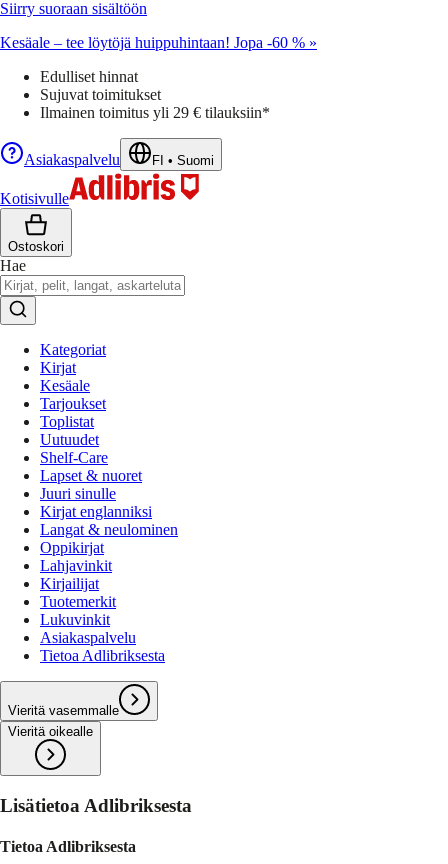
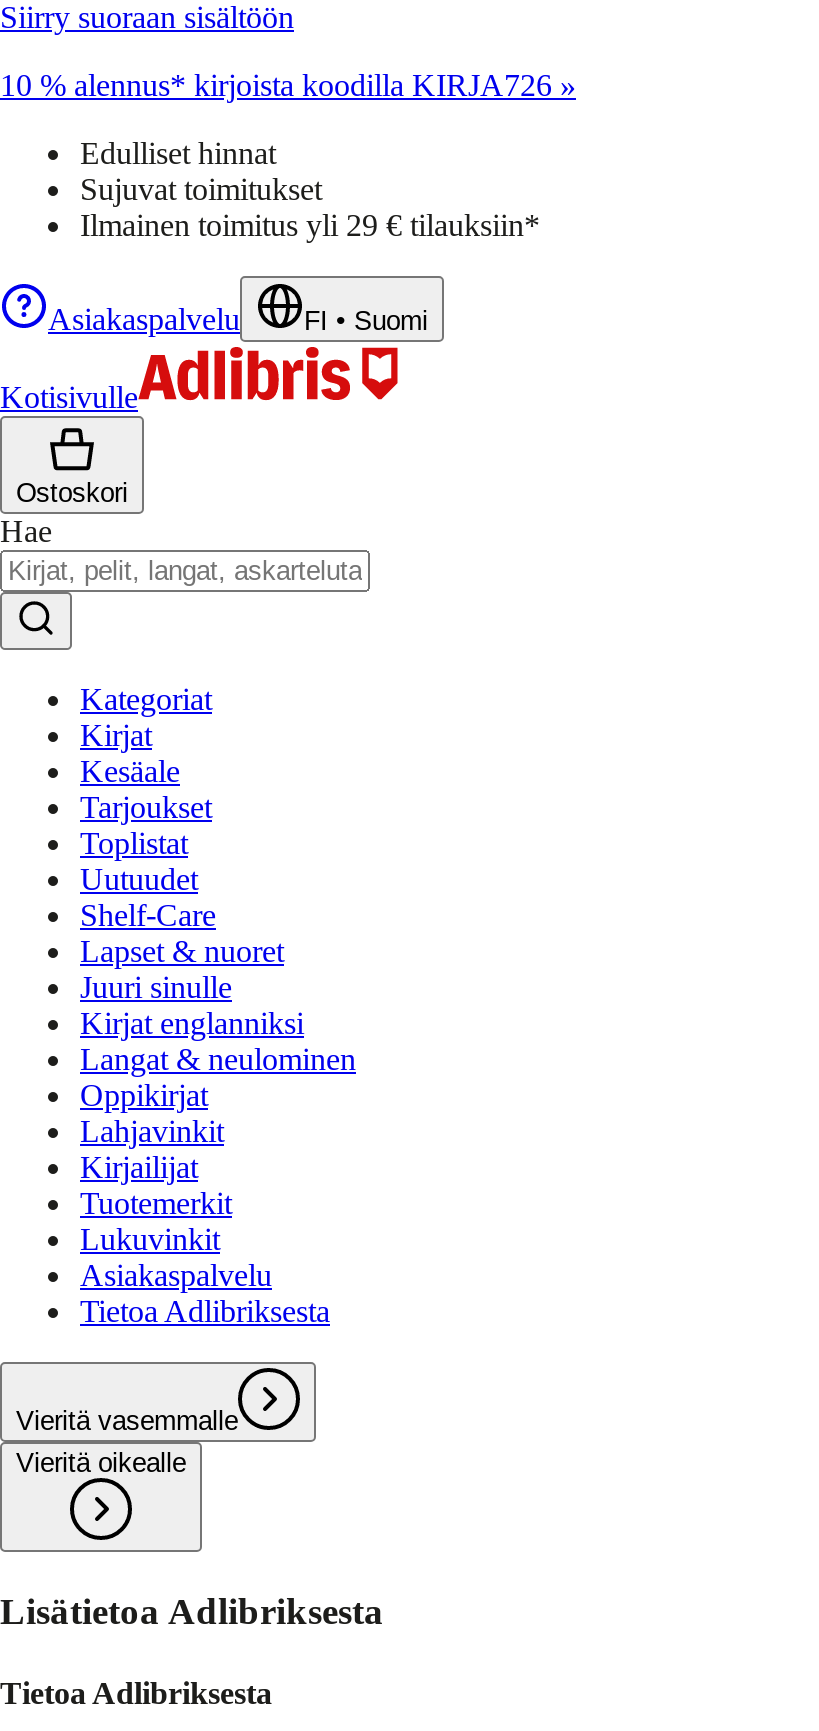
[0,34,317,51] Kesäale – tee löytöjä huippuhintaan! Jopa -60 % » -> [0,68,576,102] 10 % alennus* kirjoista koodilla KIRJA726 »

